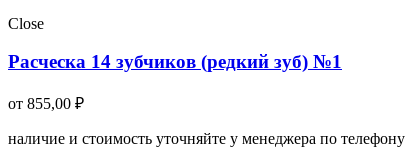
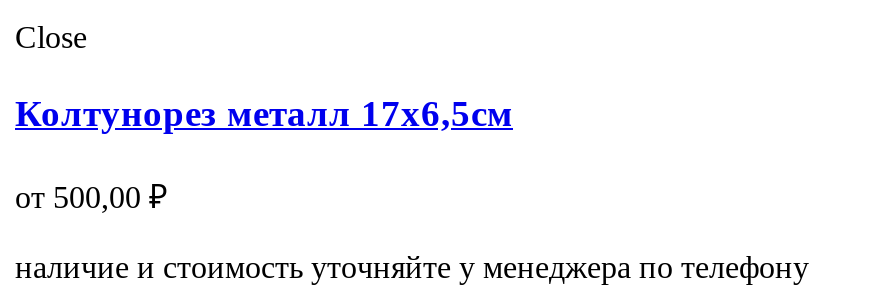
[8,51,342,72] Расческа 14 зубчиков (редкий зуб) №1 -> [15,93,513,135] Колтунорез металл 17х6,5см
[8,95,84,112] от 855,00 ₽ -> [15,180,167,214] от 500,00 ₽

